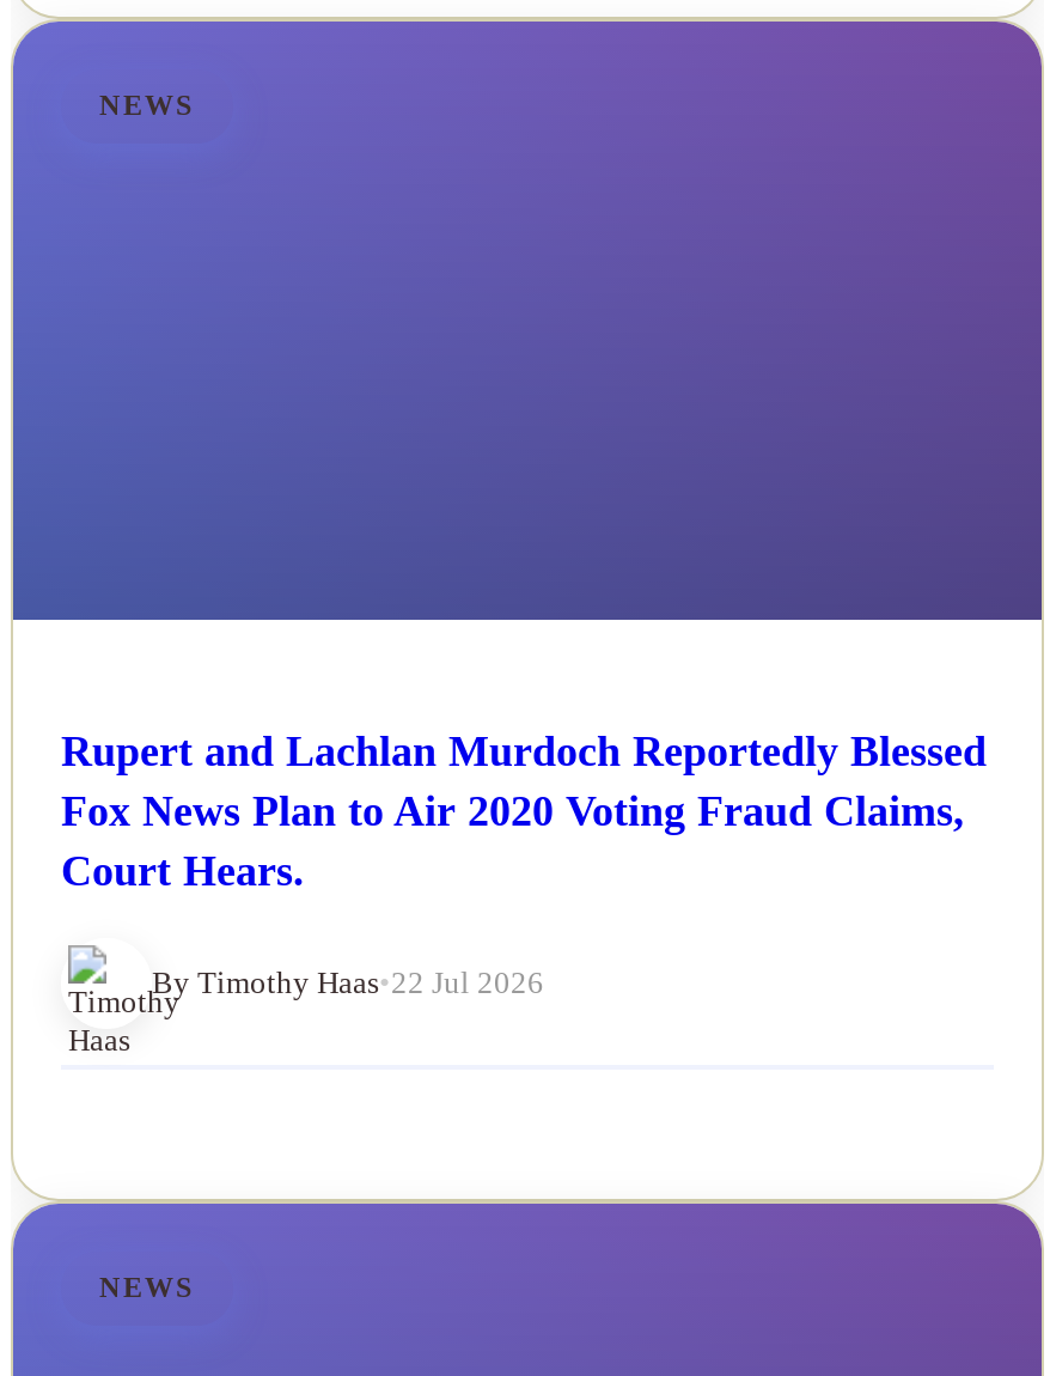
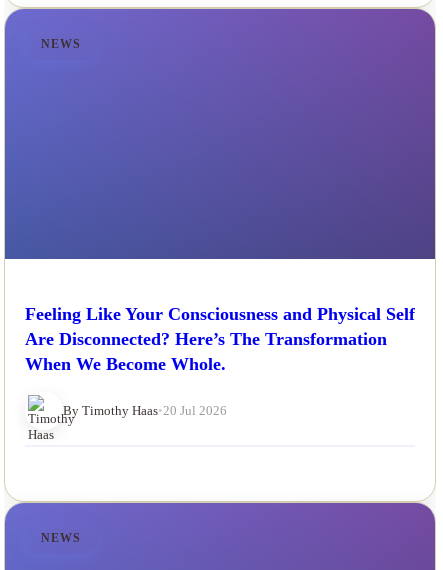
[61,728,987,895] Rupert and Lachlan Murdoch Reportedly Blessed | Fox News Plan to Air 2020 Voting Fraud Claims, | Court Hears. -> [25,304,415,374] Feeling Like Your Consciousness and Physical Self | Are Disconnected? Here’s The Transformation | When We Become Whole.
[152,965,544,1001] By Timothy Haas • 22 Jul 2026 -> [63,403,227,418] By Timothy Haas • 20 Jul 2026

